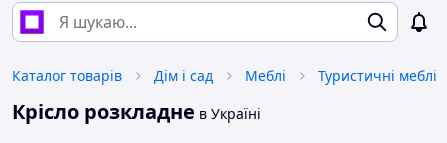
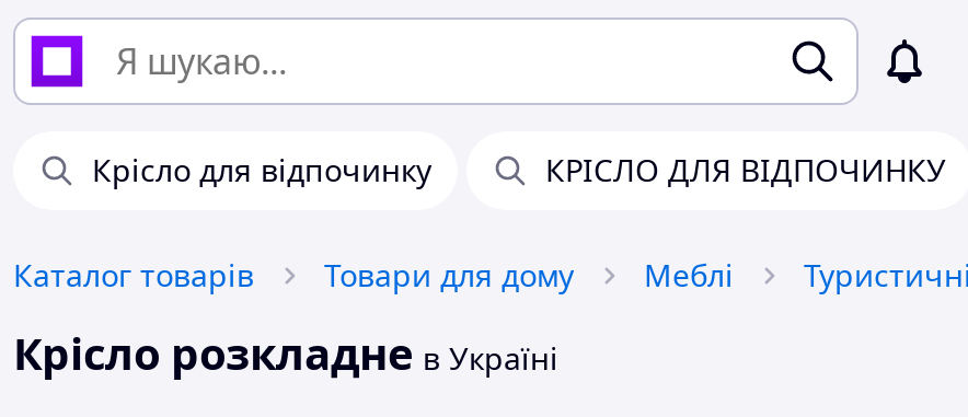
none -> [92,149,946,190] Крісло для відпочинку | КРІСЛО ДЛЯ ВІДПОЧИНКУ
[154,66,213,85] Дім і сад -> [324,254,574,296] Товари для дому

